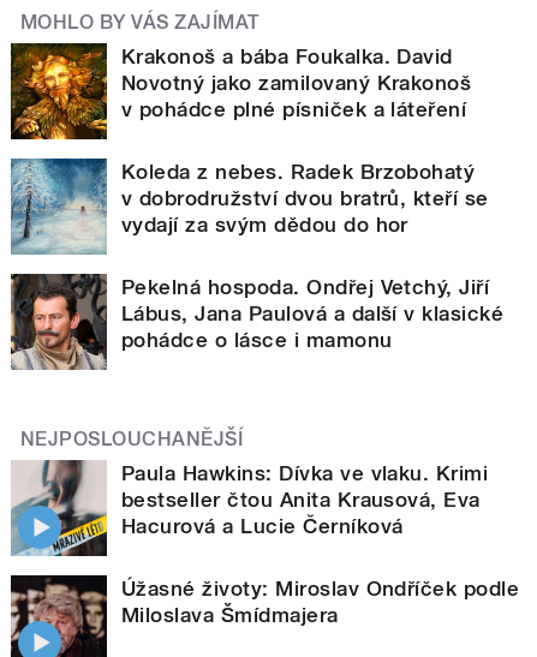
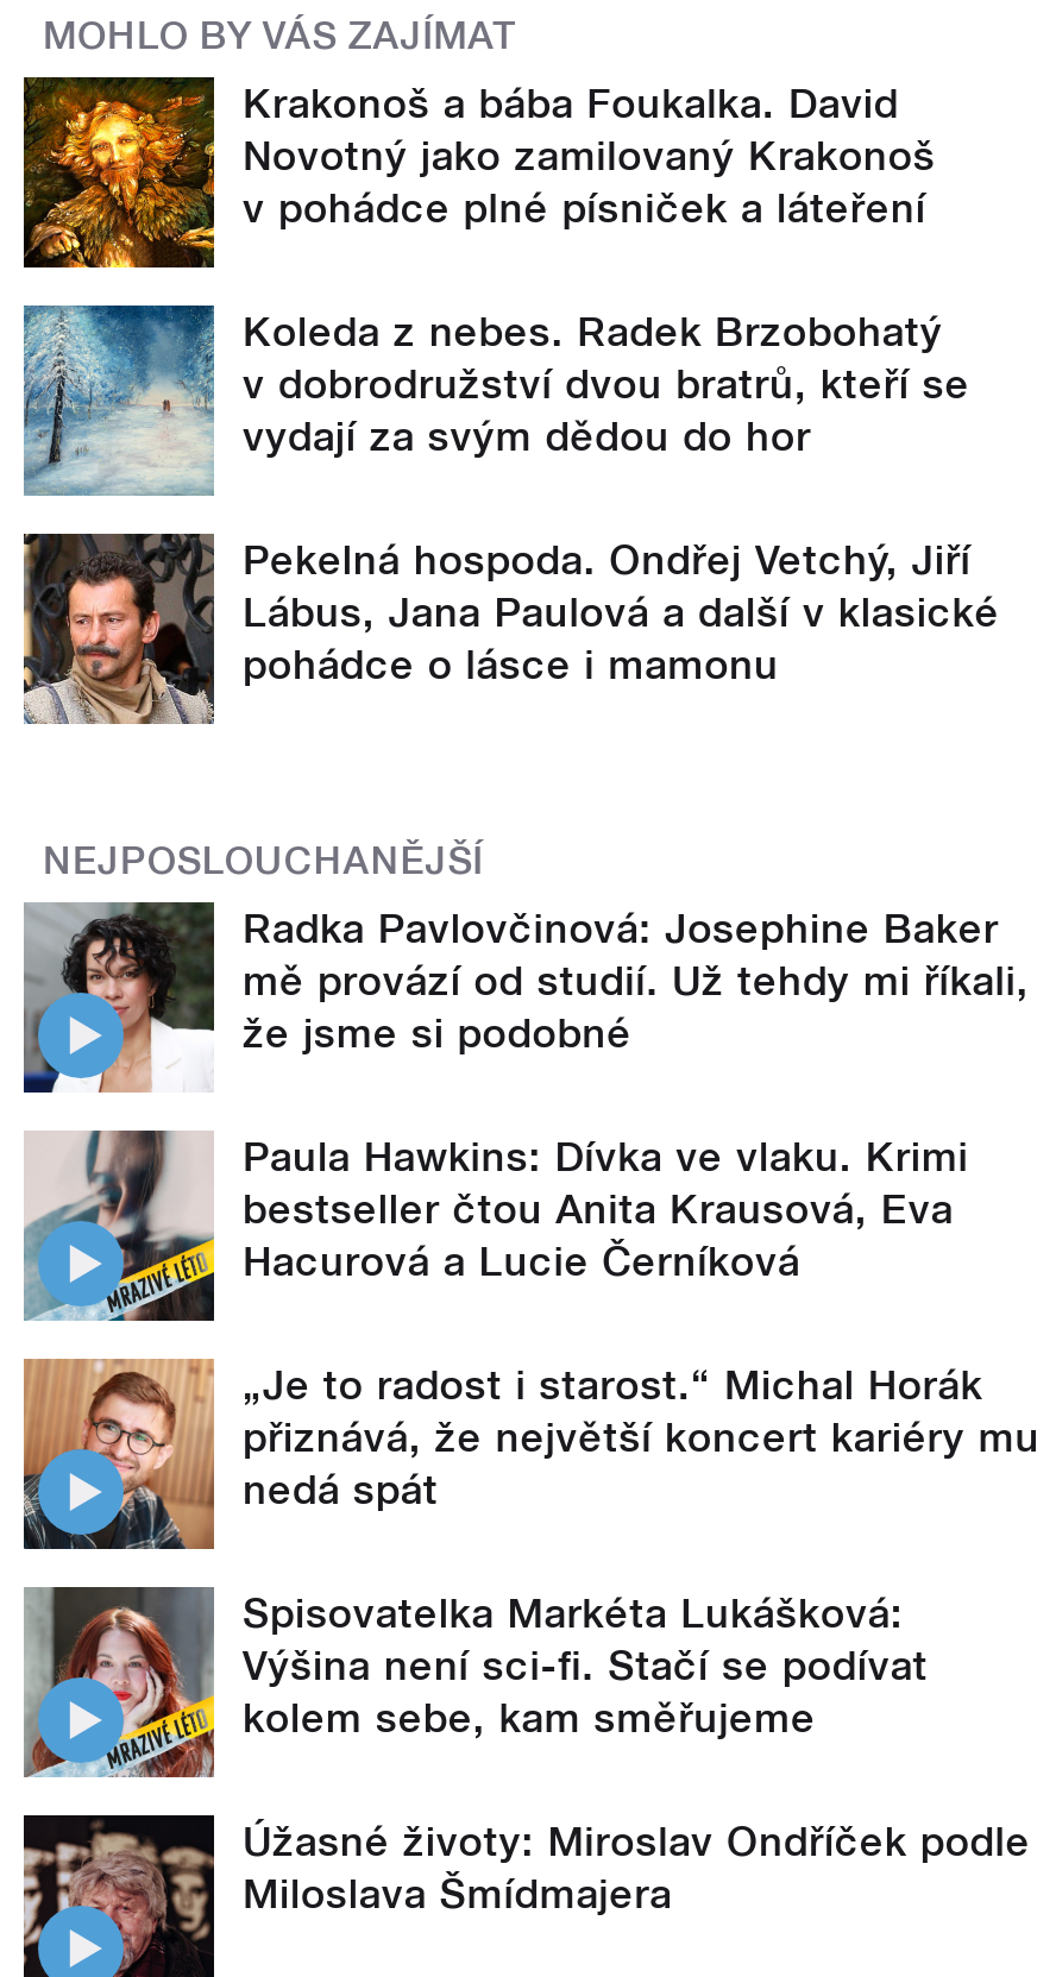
none -> [24,900,1029,1095] [image] | Radka Pavlovčinová: Josephine Baker | mě provází od studií. Už tehdy mi říkali, | že jsme si podobné
none -> [21,1356,1040,1741] [image] | „Je to radost i starost.“ Michal Horák | přiznává, že největší koncert kariéry mu | nedá spát | Spisovatelka Markéta Lukášková: | Výšina není sci-fi. Stačí se podívat | kolem sebe, kam směřujeme
none -> [26,1585,216,1780] [image]

